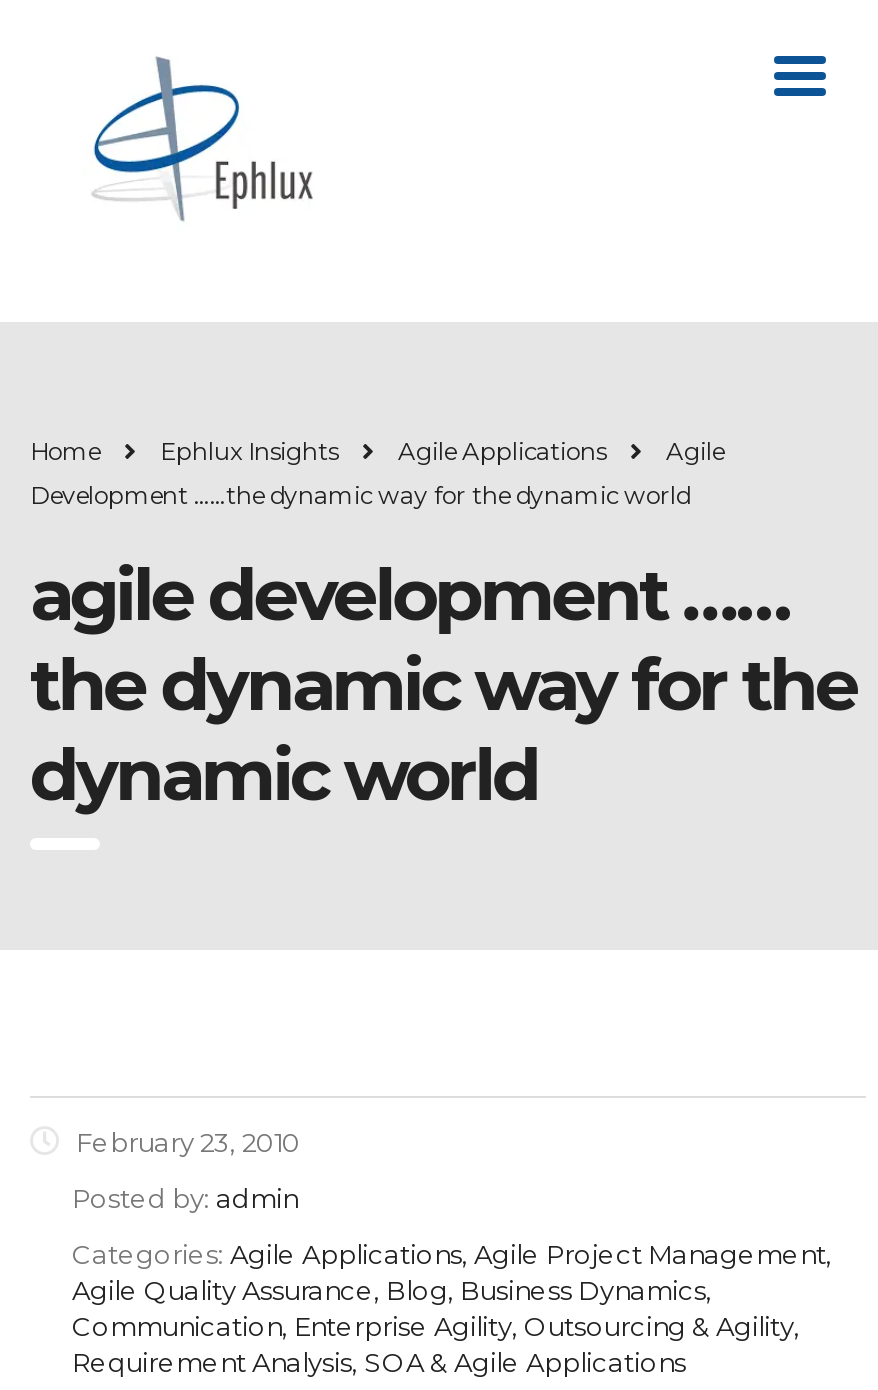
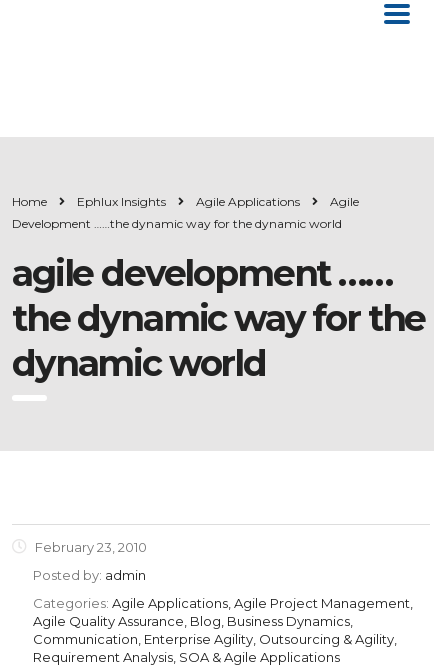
[92,56,314,222] [image] -> none

